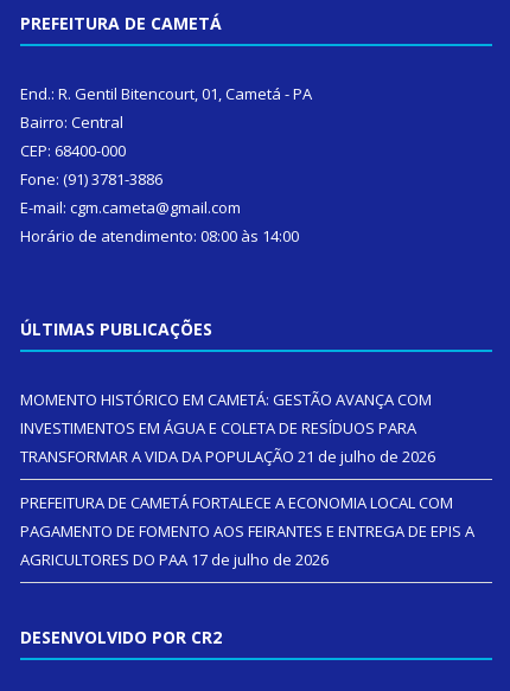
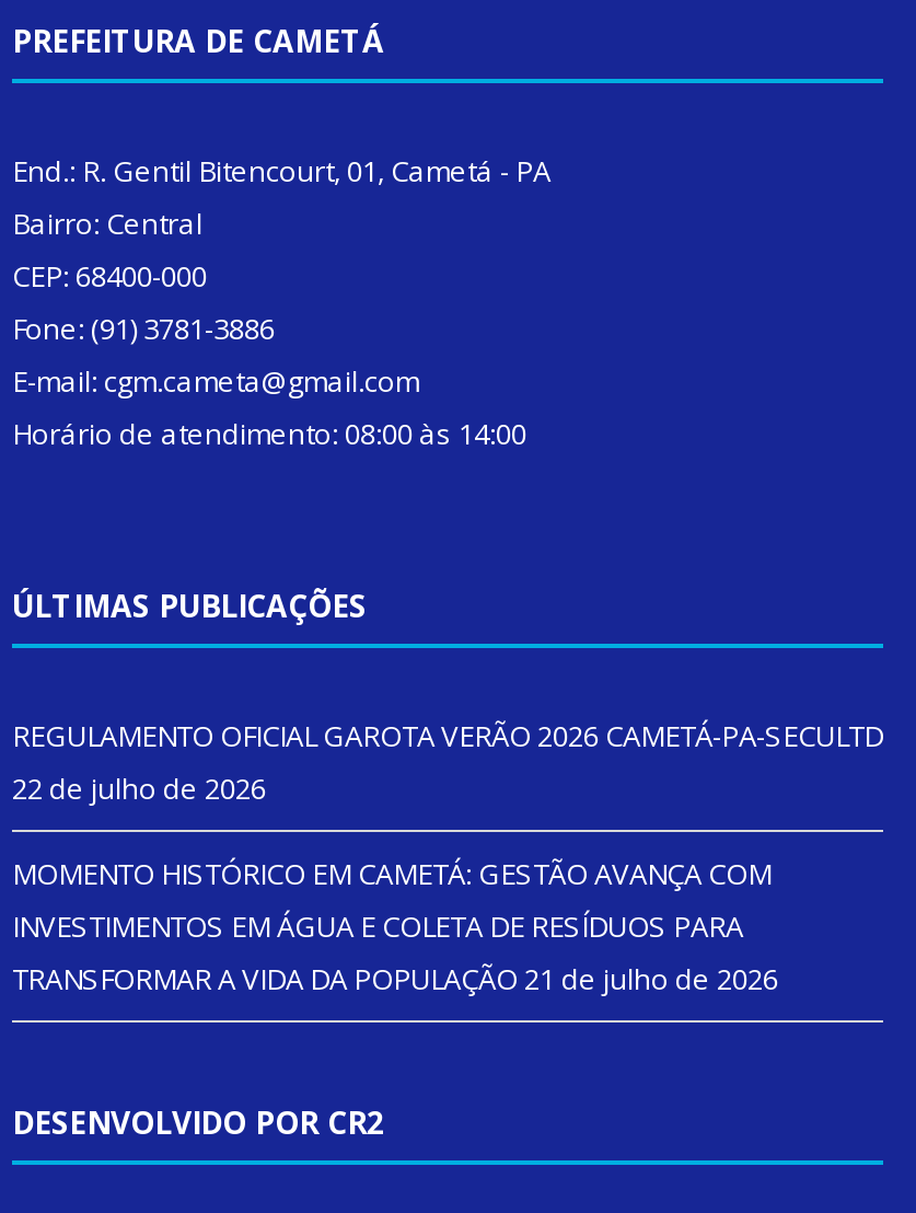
none -> [12,717,883,809] REGULAMENTO OFICIAL GAROTA VERÃO 2026 CAMETÁ-PA-SECULTD | 22 de julho de 2026
moved [20,389,435,467] -> [12,855,778,999]: MOMENTO HISTÓRICO EM CAMETÁ: GESTÃO AVANÇA COM | INVESTIMENTOS EM ÁGUA E COLETA DE RESÍDUOS PARA | TRANSFORMAR A VIDA DA POPULAÇÃO 21 de julho de 2026
[20,492,474,570] PREFEITURA DE CAMETÁ FORTALECE A ECONOMIA LOCAL COM | PAGAMENTO DE FOMENTO AOS FEIRANTES E ENTREGA DE EPIS A | AGRICULTORES DO PAA 17 de julho de 2026 -> none

